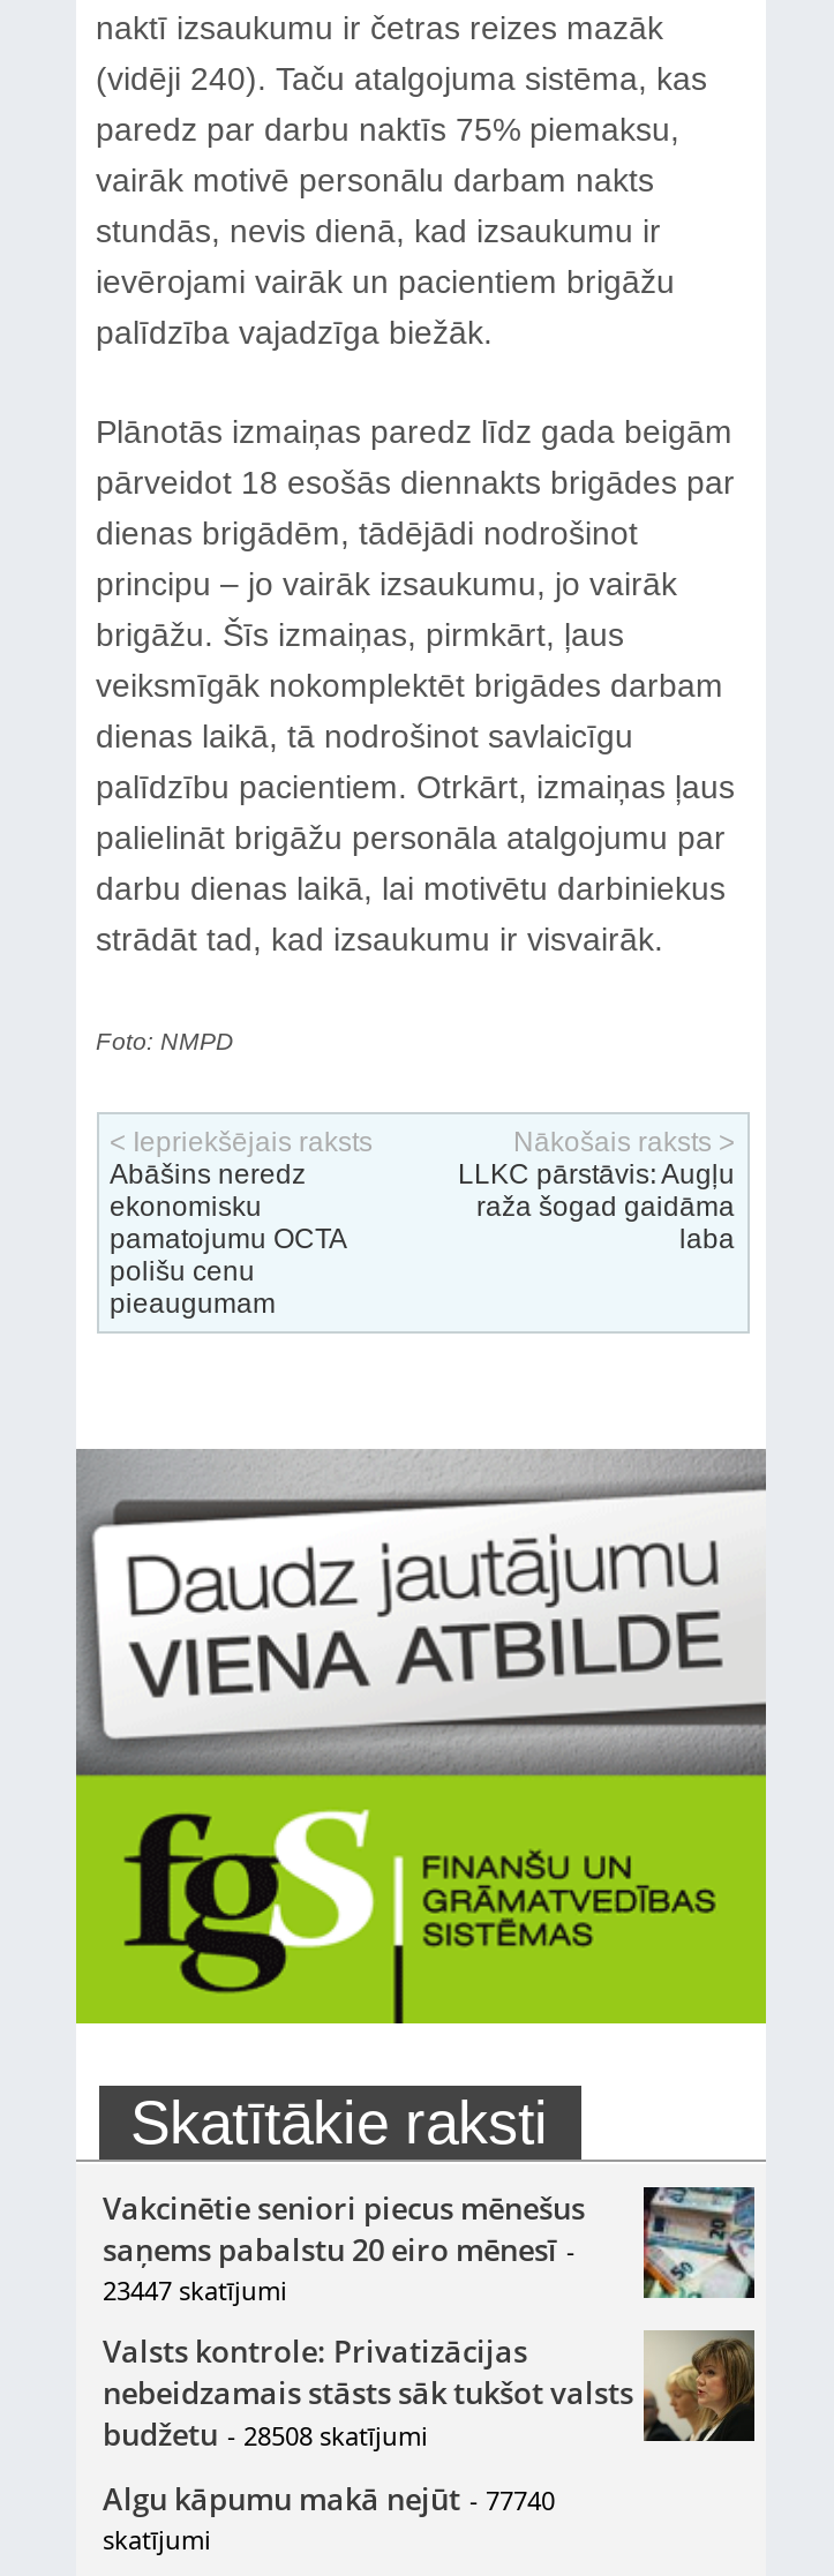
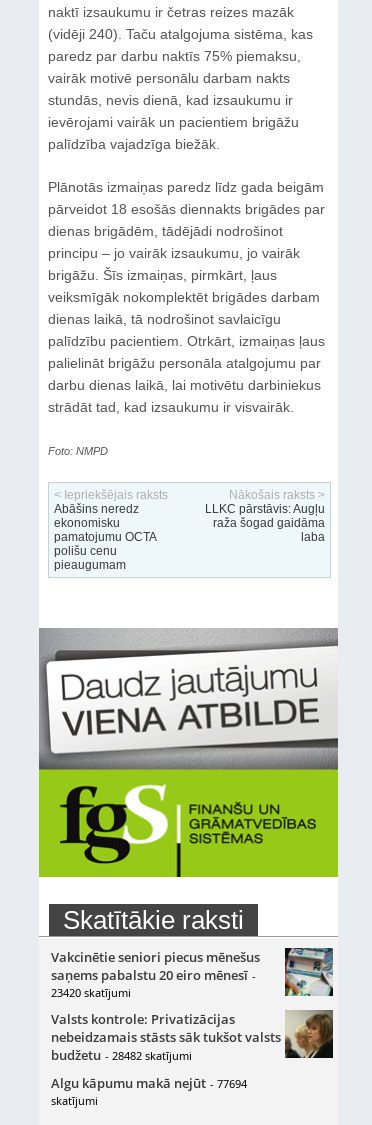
[103,2273,287,2308] 23447 skatījumi -> [50,985,130,1000] 23420 skatījumi
[103,2414,428,2455] budžetu - 28508 skatījumi -> [50,1046,191,1064] budžetu - 28482 skatījumi
[103,2478,555,2520] Algu kāpumu makā nejūt - 77740 -> [50,1074,246,1092] Algu kāpumu makā nejūt - 77694

